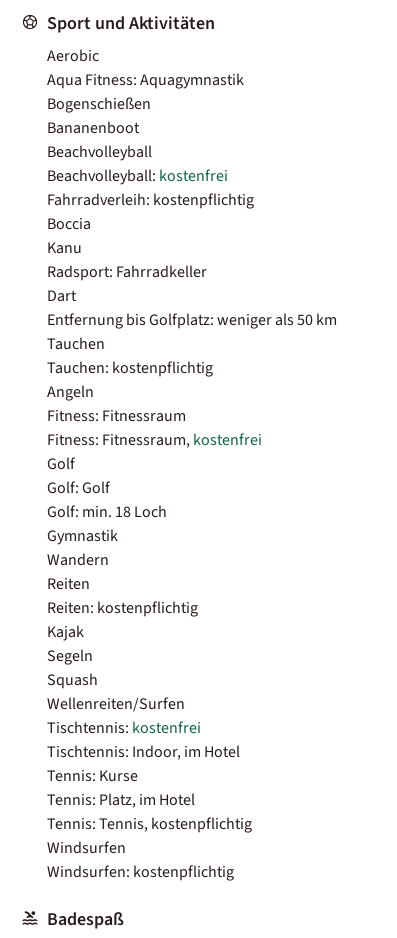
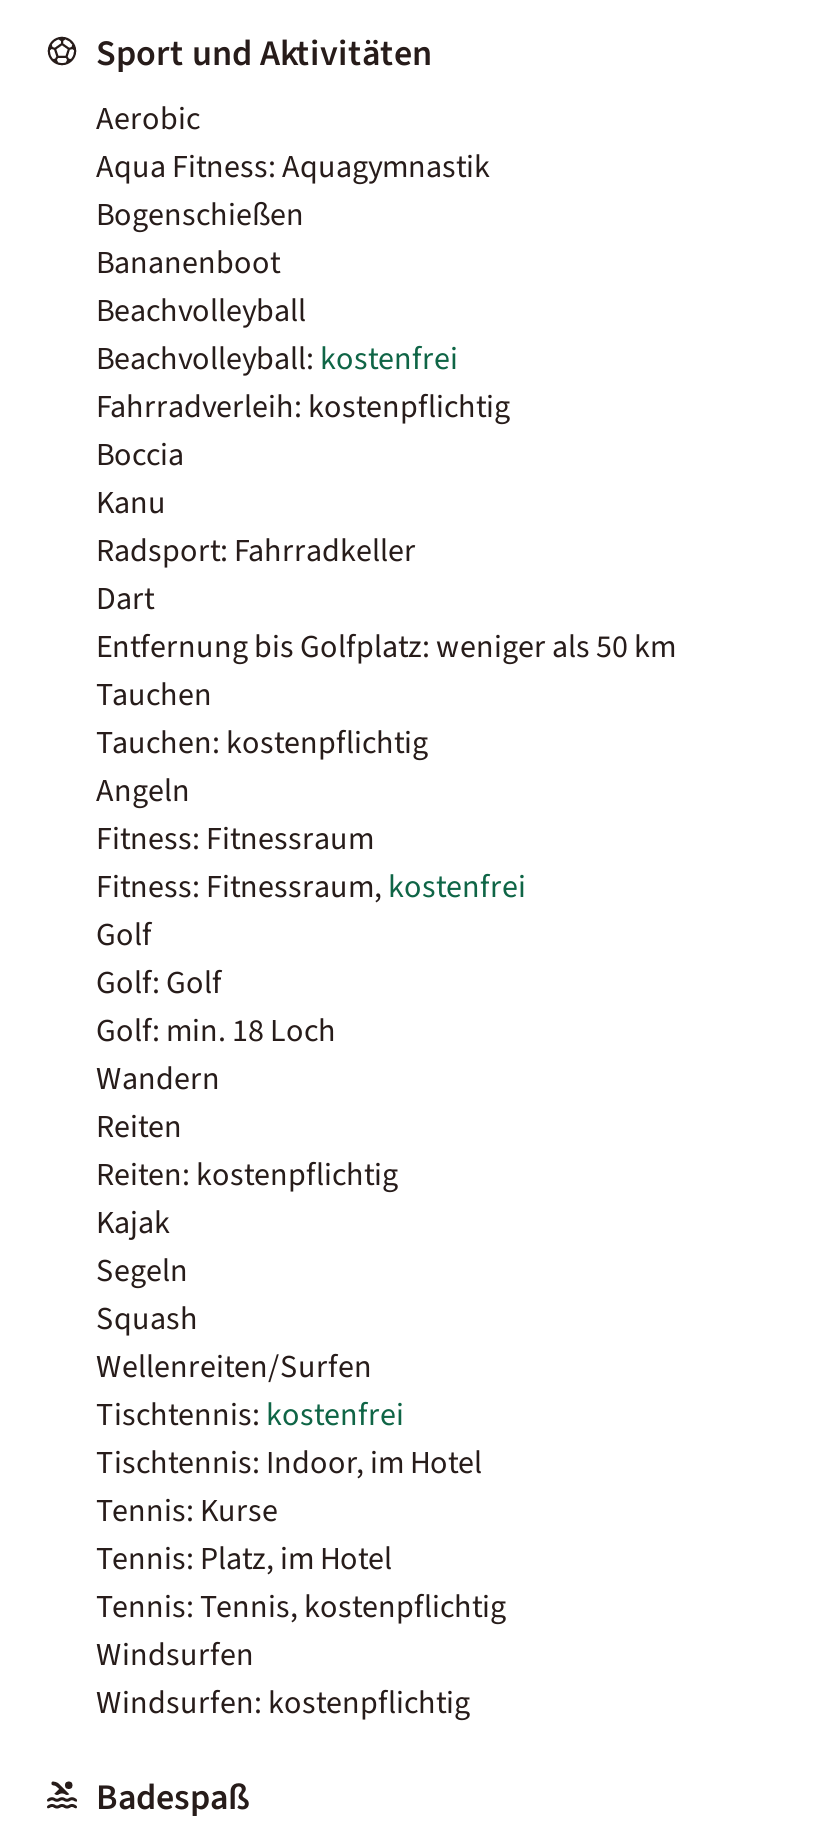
[47,525,118,547] Gymnastik -> none

